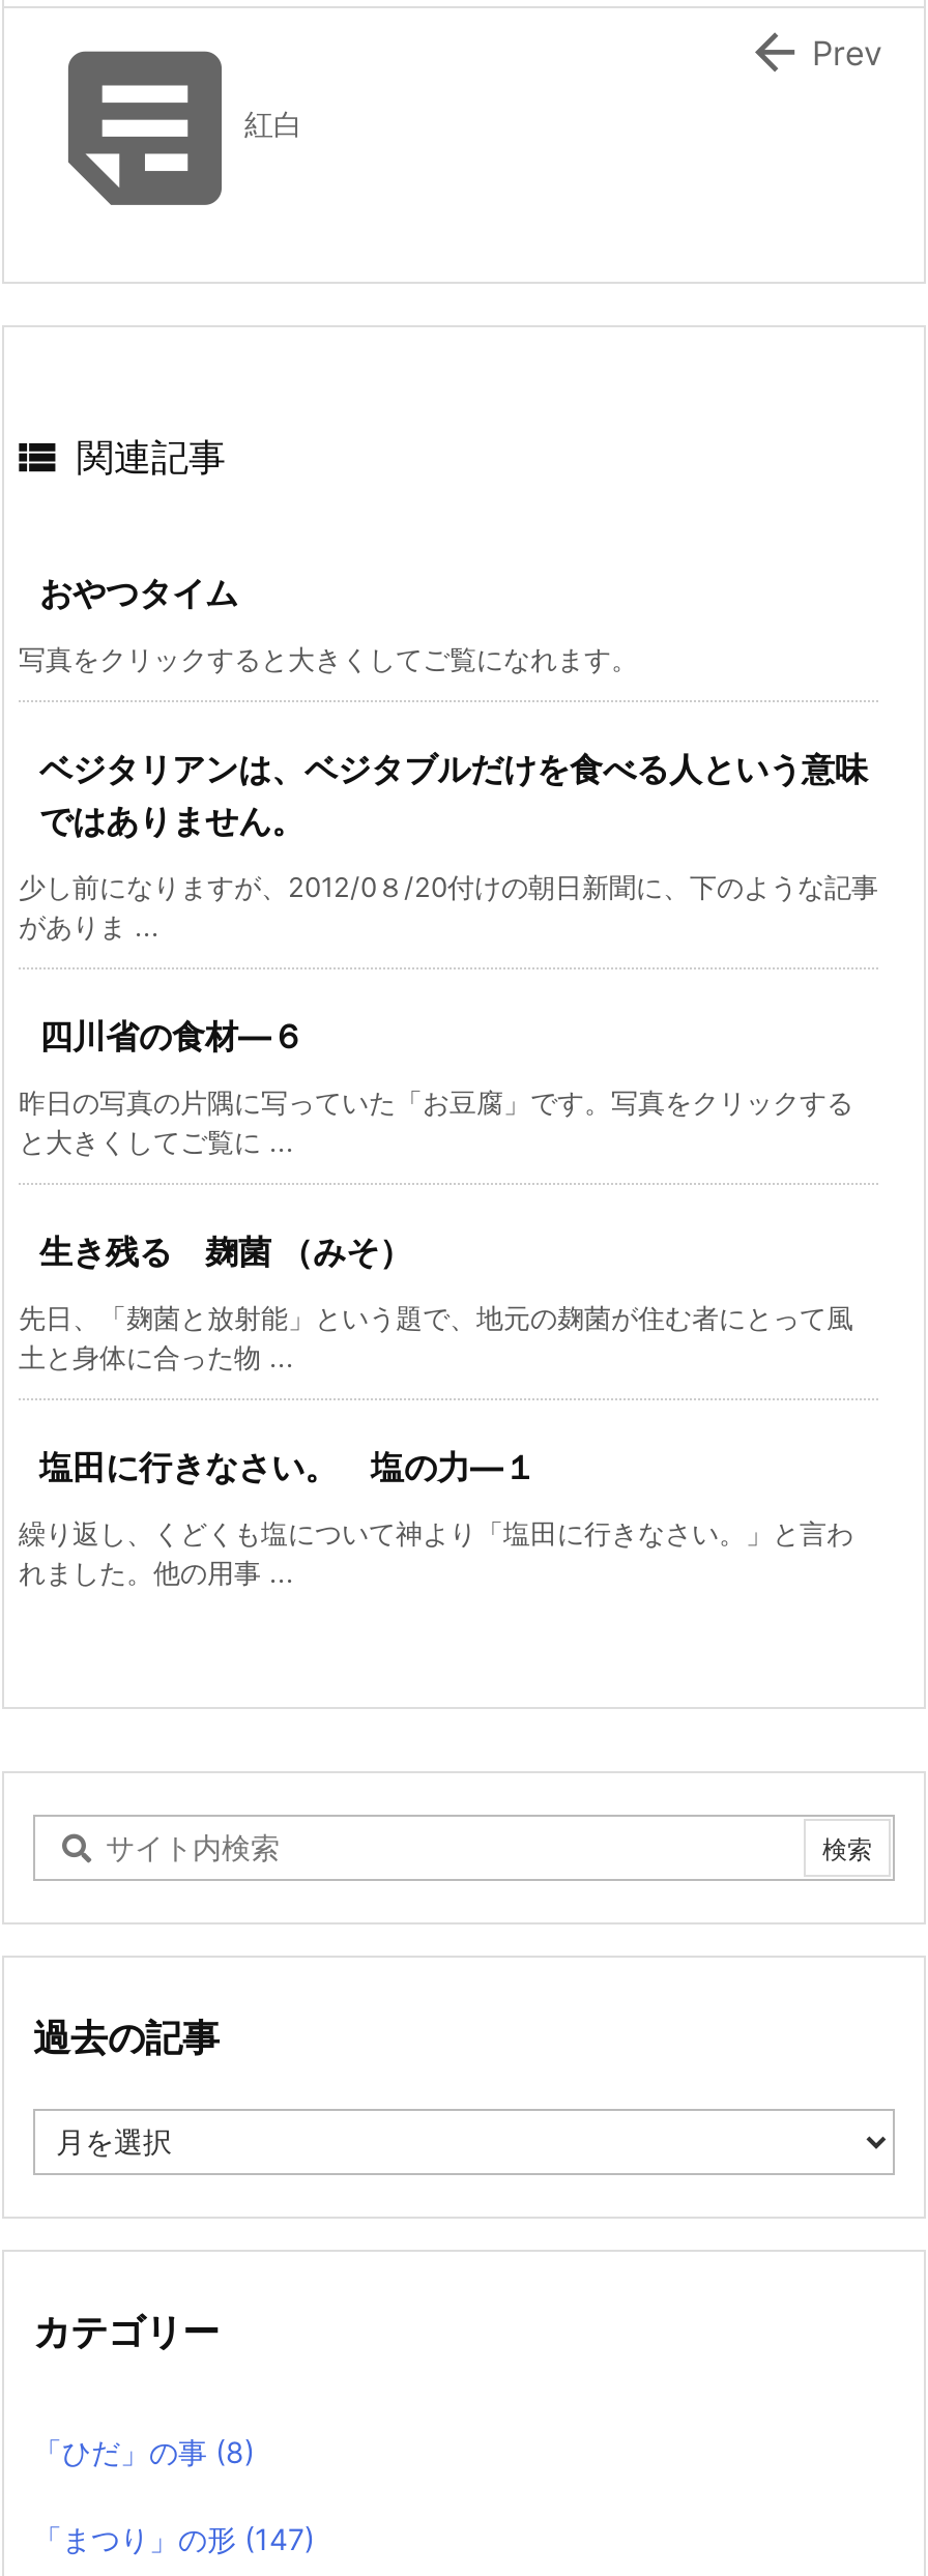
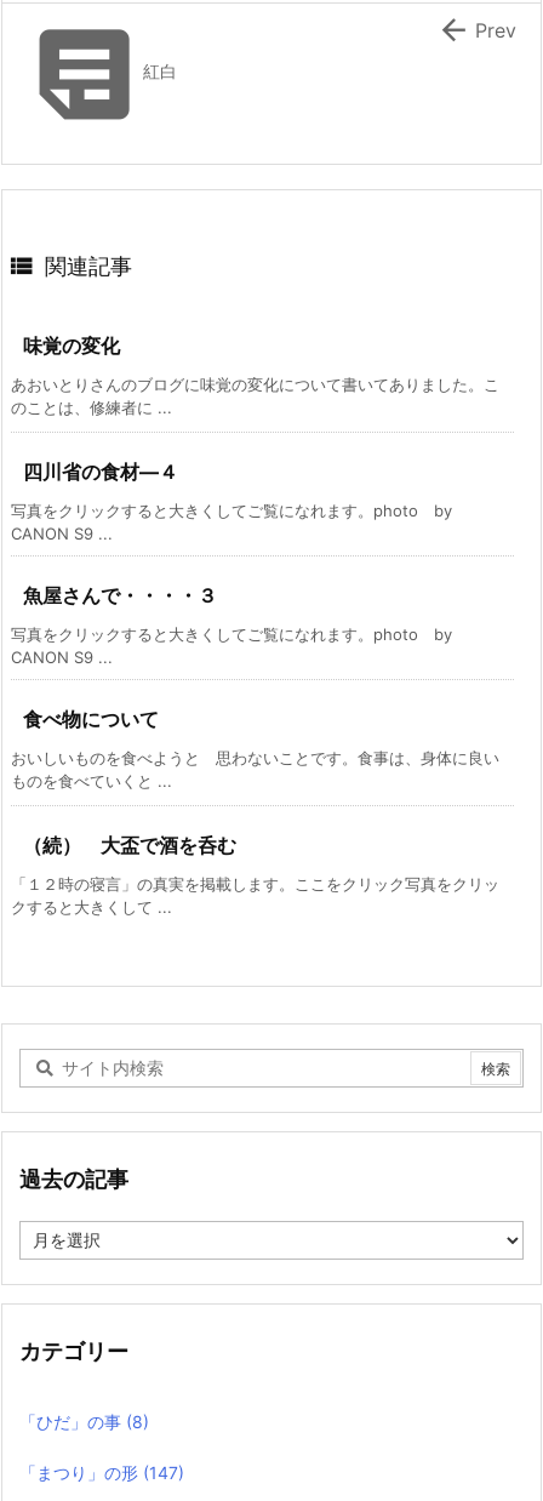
[39,573,238,614] おやつタイム -> [23,334,120,358] 味覚の変化
[19,643,638,676] 写真をクリックすると大きくしてご覧になれます。 -> [11,375,499,418] あおいとりさんのブログに味覚の変化について書いてありました。こ | のことは、修練者に ...
[39,749,868,842] ベジタリアンは、ベジタブルだけを食べる人という意味 | ではありません。 -> [23,460,178,484] 四川省の食材―４
[19,871,878,943] 少し前になりますが、2012/0８/20付けの朝日新聞に、下のような記事 | がありま ... -> [11,501,468,544] 写真をクリックすると大きくしてご覧になれます。photo by | CANON S9 ...
[39,1016,304,1057] 四川省の食材―６ -> [23,584,217,608] 魚屋さんで・・・・３
[19,1086,853,1159] 昨日の写真の片隅に写っていた「お豆腐」です。写真をクリックする | と大きくしてご覧に ... -> [11,625,468,667] 写真をクリックすると大きくしてご覧になれます。photo by | CANON S9 ...
[39,1231,412,1273] 生き残る 麹菌 （みそ） -> [23,707,159,732] 食べ物について
[19,1302,853,1374] 先日、「麹菌と放射能」という題で、地元の麹菌が住む者にとって風 | 土と身体に合った物 ... -> [11,749,499,791] おいしいものを食べようと 思わないことです。食事は、身体に良い | ものを食べていくと ...
[39,1447,536,1488] 塩田に行きなさい。 塩の力―１ -> [23,833,256,858] （続） 大盃で酒を呑む
[19,1517,853,1590] 繰り返し、くどくも塩について神より「塩田に行きなさい。」と言わ | れました。他の用事 ... -> [11,875,499,917] 「１２時の寝言」の真実を掲載します。ここをクリック写真をクリッ | クすると大きくして ...

